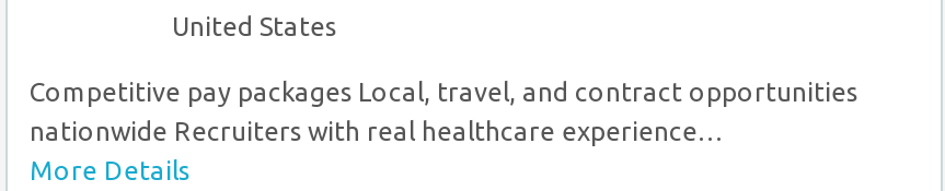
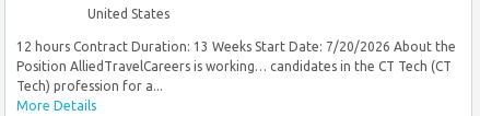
[30,77,857,145] Competitive pay packages Local, travel, and contract opportunities | nationwide Recruiters with real healthcare experience… -> [16,39,456,93] 12 hours Contract Duration: 13 Weeks Start Date: 7/20/2026 About the | Position AlliedTravelCareers is working… candidates in the CT Tech (CT | Tech) profession for a...

